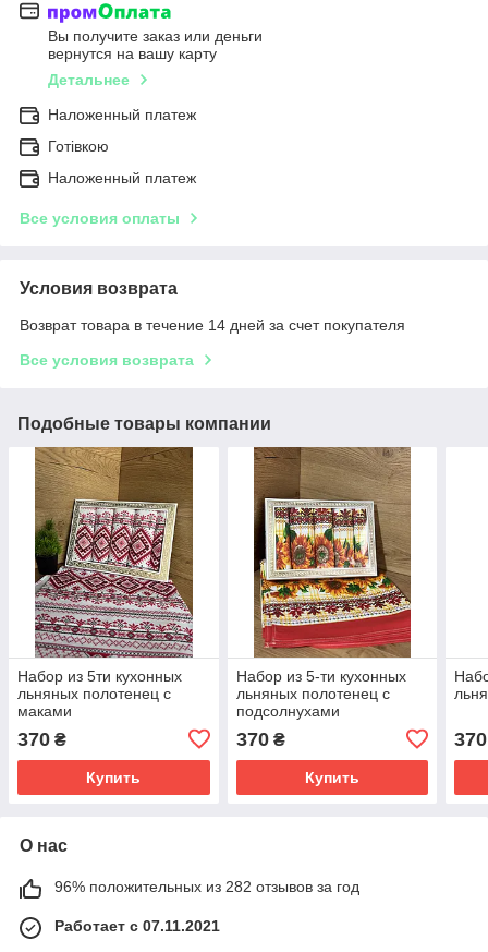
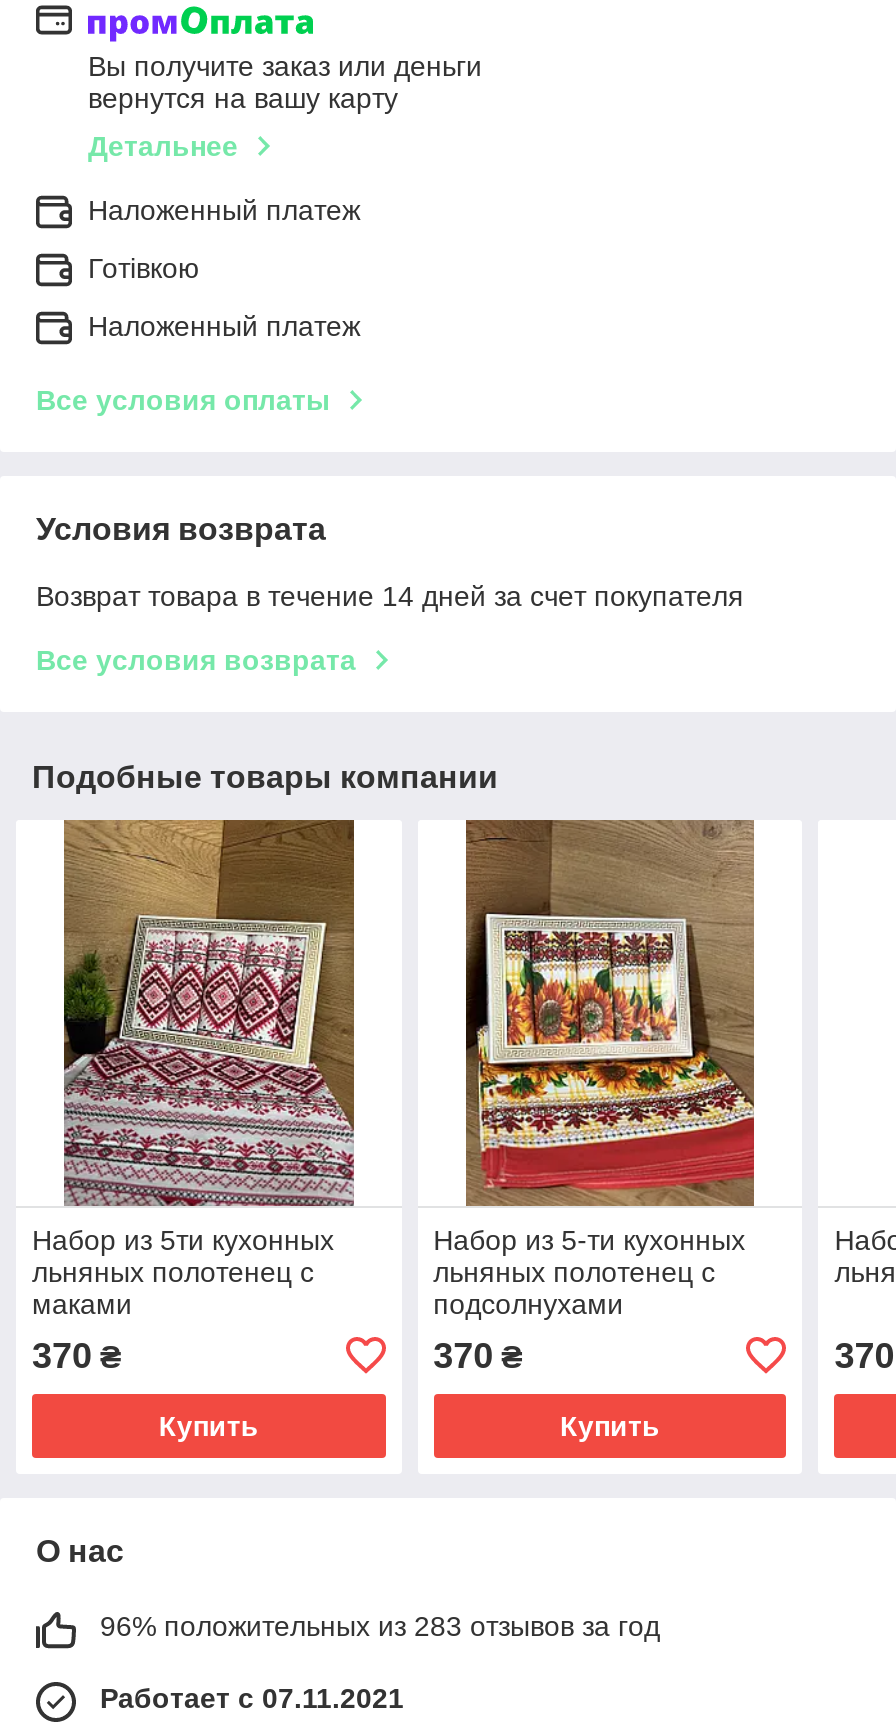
[54,878,359,895] 96% положительных из 282 отзывов за год -> [100,1610,660,1642] 96% положительных из 283 отзывов за год

